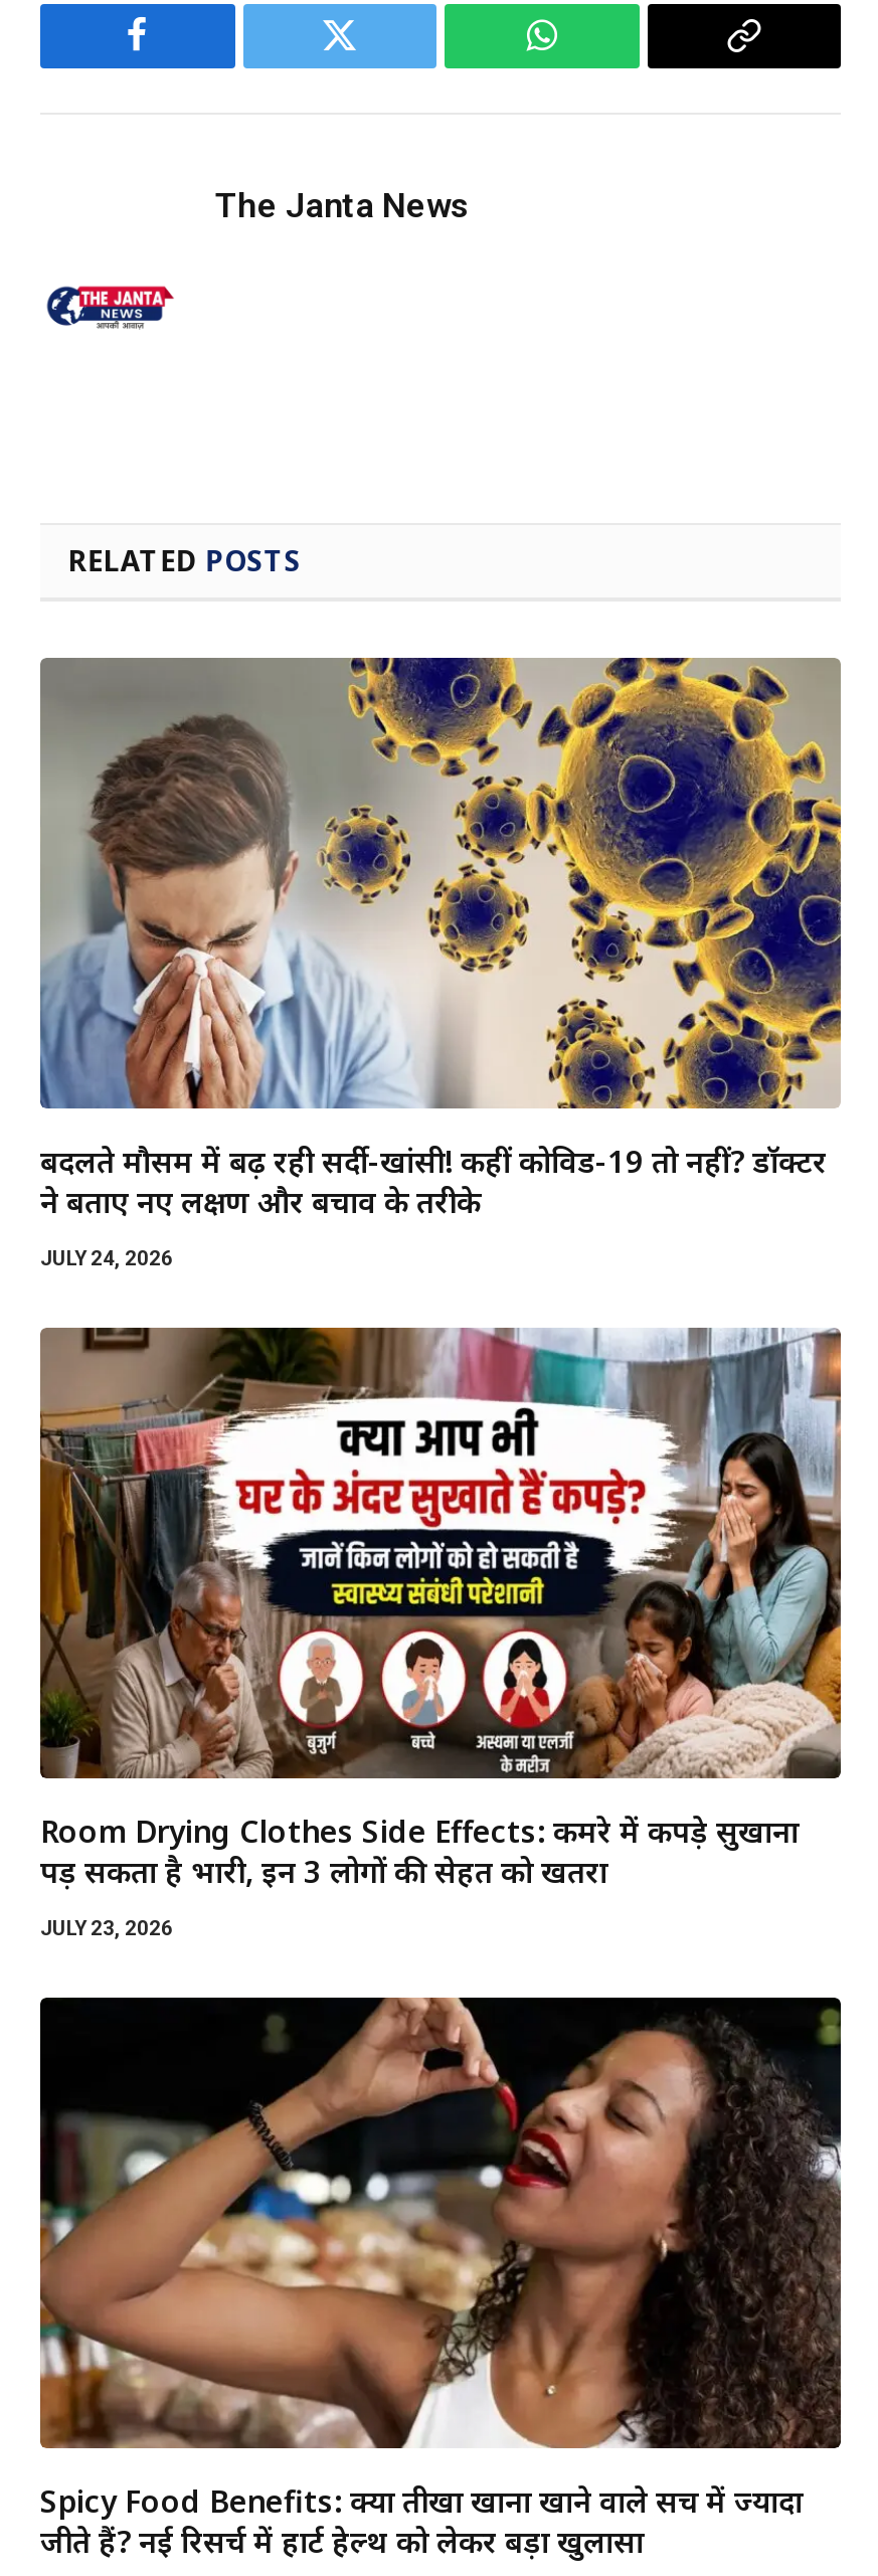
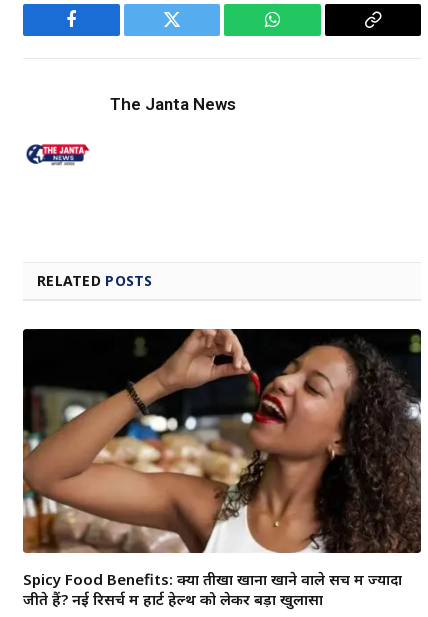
[38,655,843,1270] [image] | बदलते मौसम में बढ़ रही सर्दी-खांसी! कहीं कोविड-19 तो नहीं? डॉक्टर | ने बताए नए लक्षण और बचाव के तरीके | JULY 24, 2026 -> none
[38,1325,843,1940] [image] | Room Drying Clothes Side Effects: कमरे में कपड़े सुखाना | पड़ सकता है भारी, इन 3 लोगों की सेहत को खतरा | JULY 23, 2026 -> none

